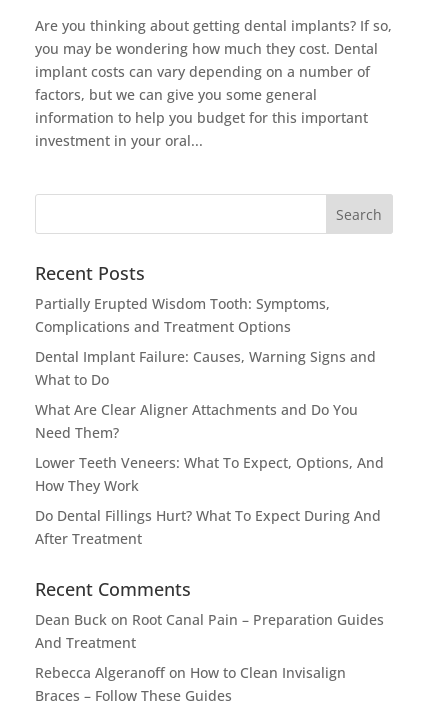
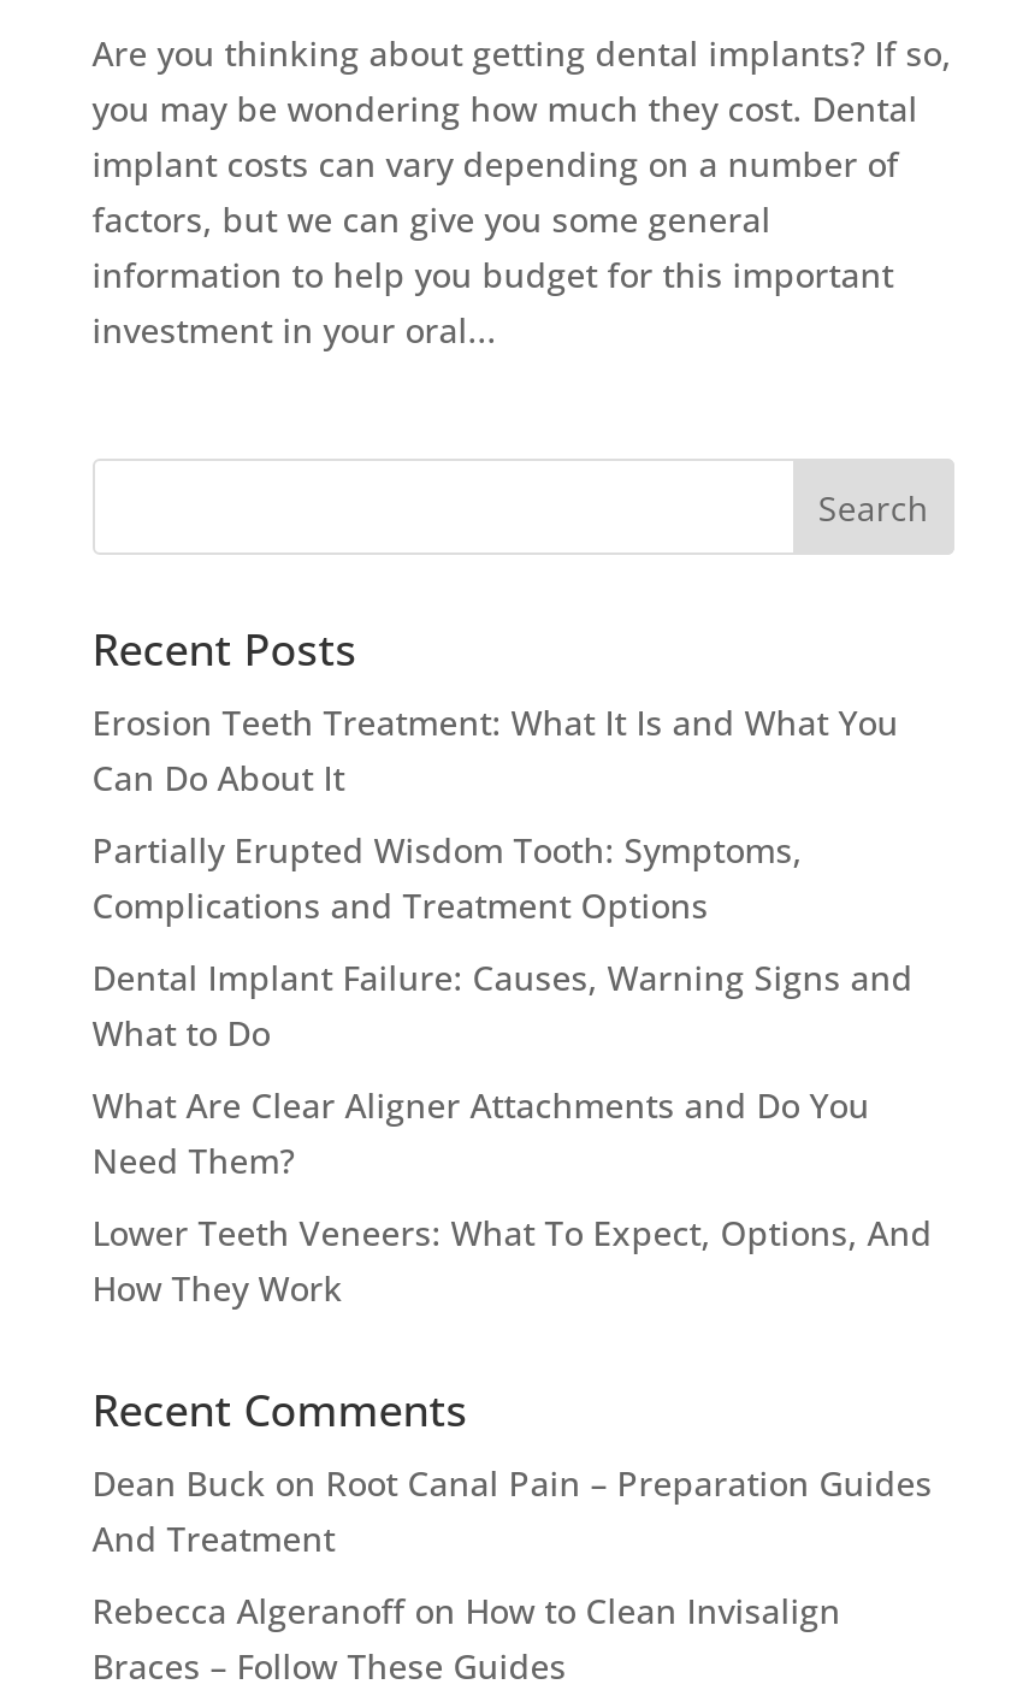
none -> [92,701,899,802] Erosion Teeth Treatment: What It Is and What You | Can Do About It
moved [35,294,384,495] -> [92,828,932,1312]: Partially Erupted Wisdom Tooth: Symptoms, | Complications and Treatment Options | Dental Implant Failure: Causes, Warning Signs and | What to Do | What Are Clear Aligner Attachments and Do You | Need Them? | Lower Teeth Veneers: What To Expect, Options, And | How They Work
[35,506,381,548] Do Dental Fillings Hurt? What To Expect During And | After Treatment -> none

